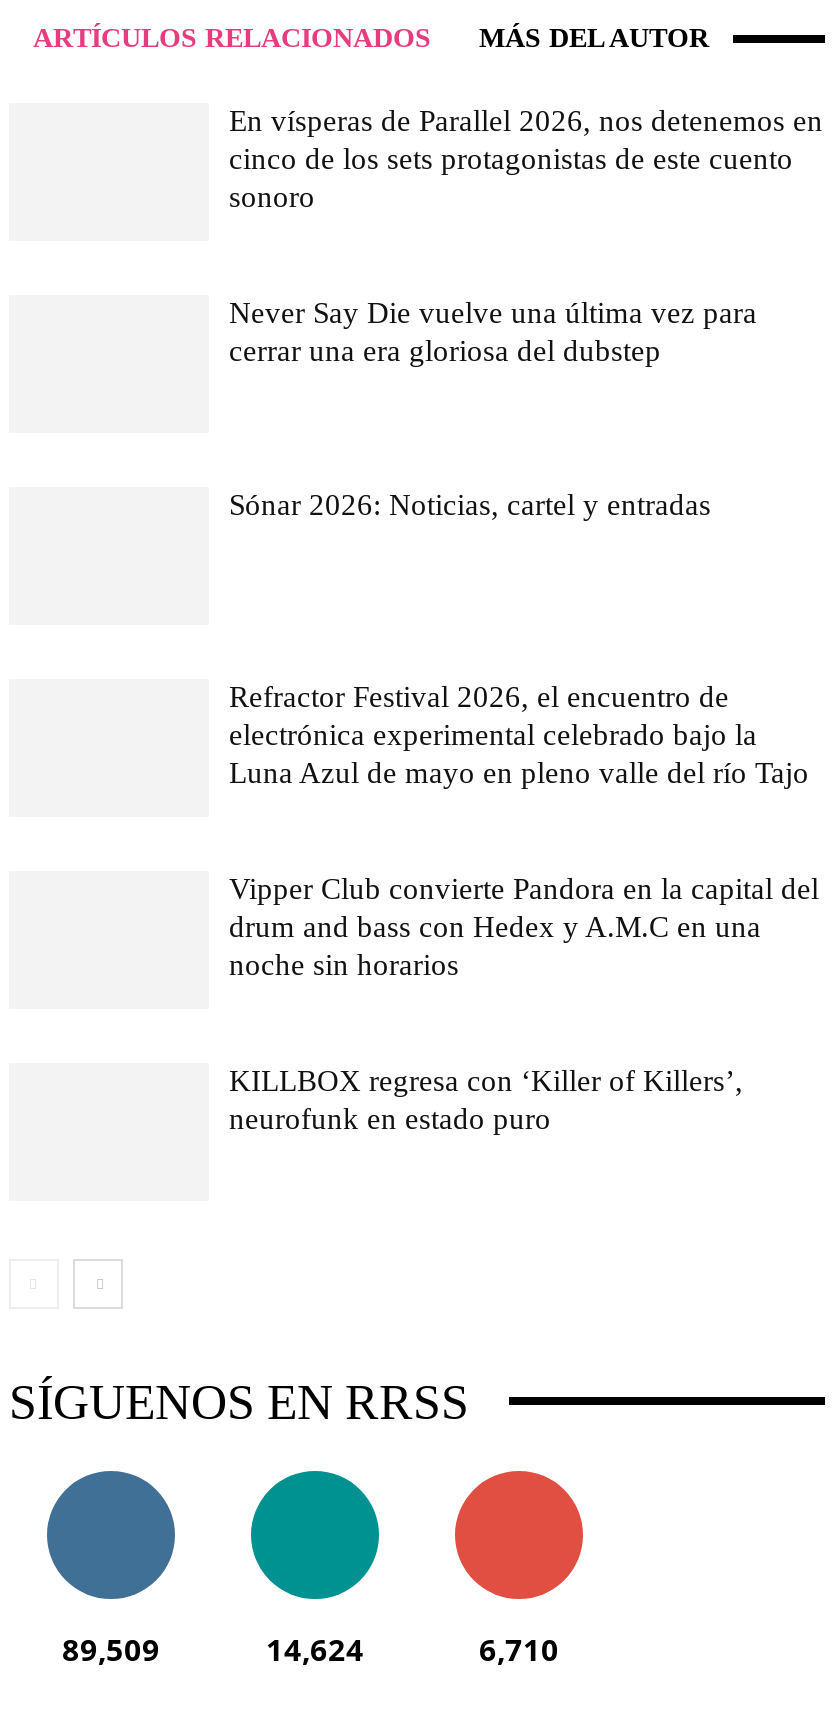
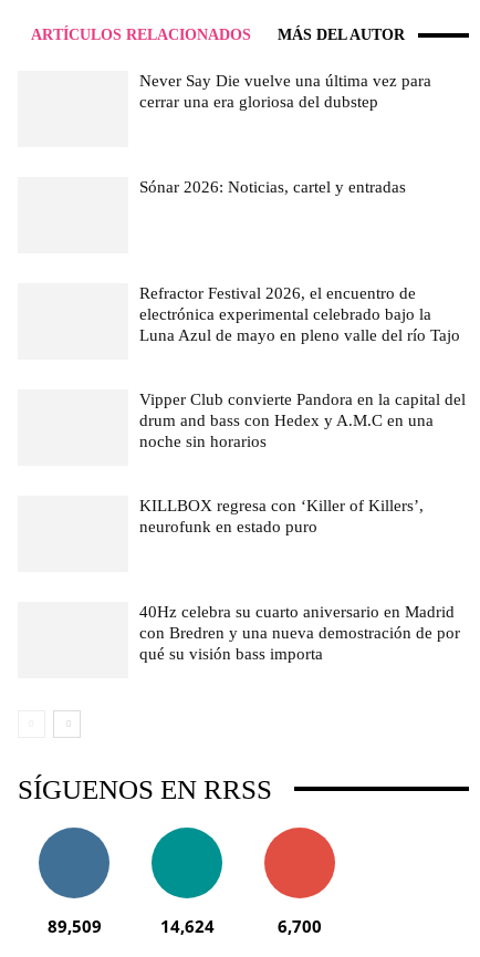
[229,105,823,213] En vísperas de Parallel 2026, nos detenemos en | cinco de los sets protagonistas de este cuento | sonoro -> none
moved [229,297,819,1135] -> [139,72,466,535]: Never Say Die vuelve una última vez para | cerrar una era gloriosa del dubstep | Sónar 2026: Noticias, cartel y entradas | ... | KILLBOX regresa con ‘Killer of Killers’, | neurofunk en estado puro
none -> [139,603,460,663] 40Hz celebra su cuarto aniversario en Madrid | con Bredren y una nueva demostración de por | qué su visión bass importa
[479,1629,559,1669] 6,710 -> [278,915,322,937] 6,700

